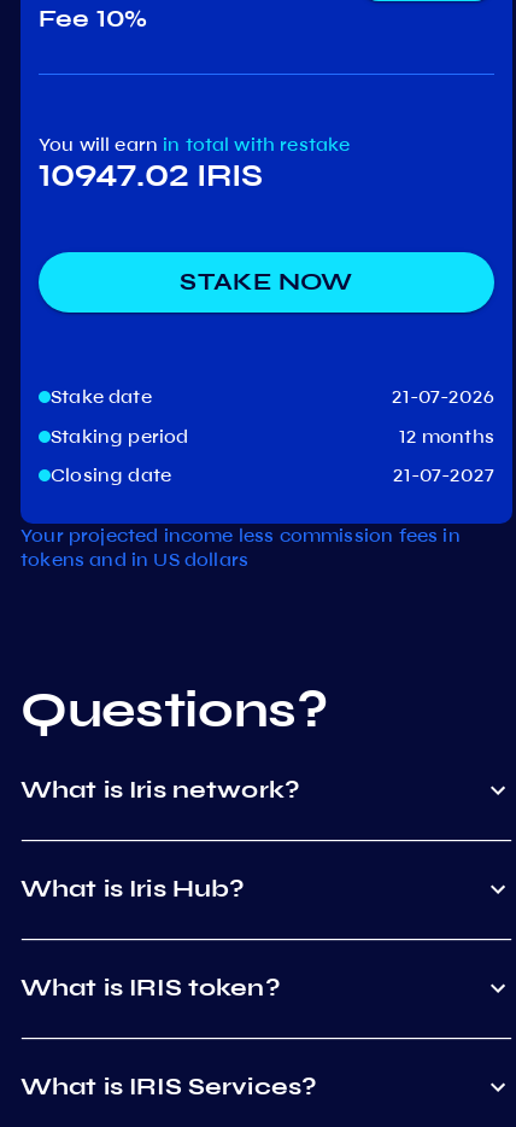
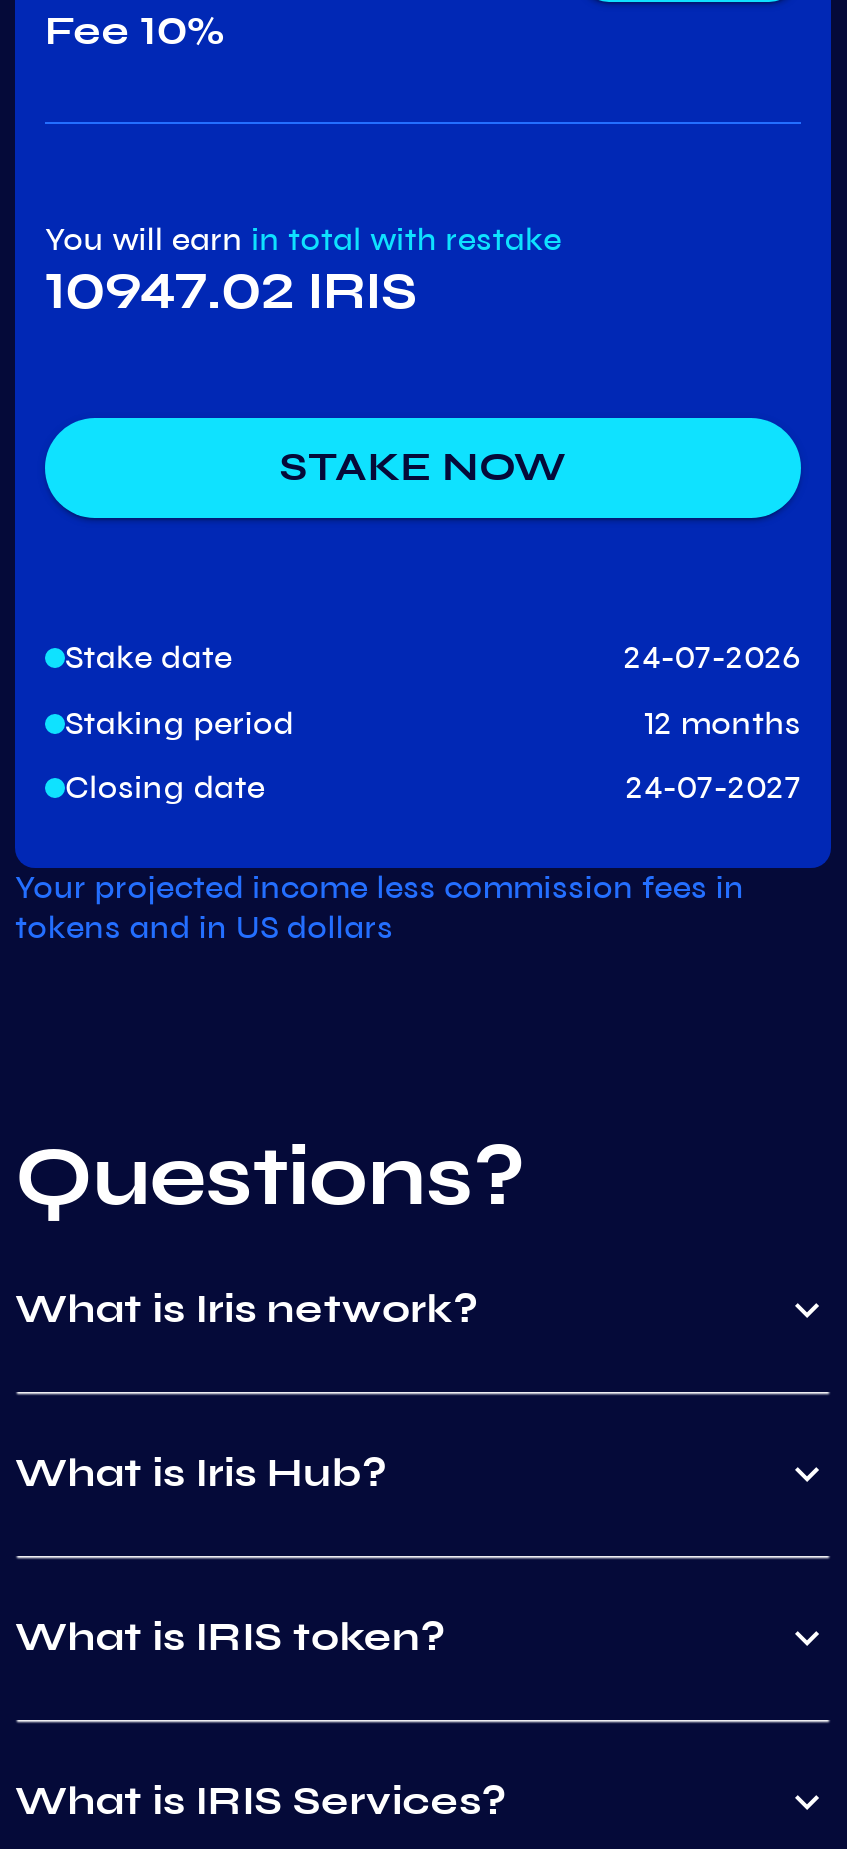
[392,385,494,408] 21-07-2026 -> [624,638,801,676] 24-07-2026
[393,463,494,486] 21-07-2027 -> [626,768,801,806] 24-07-2027

